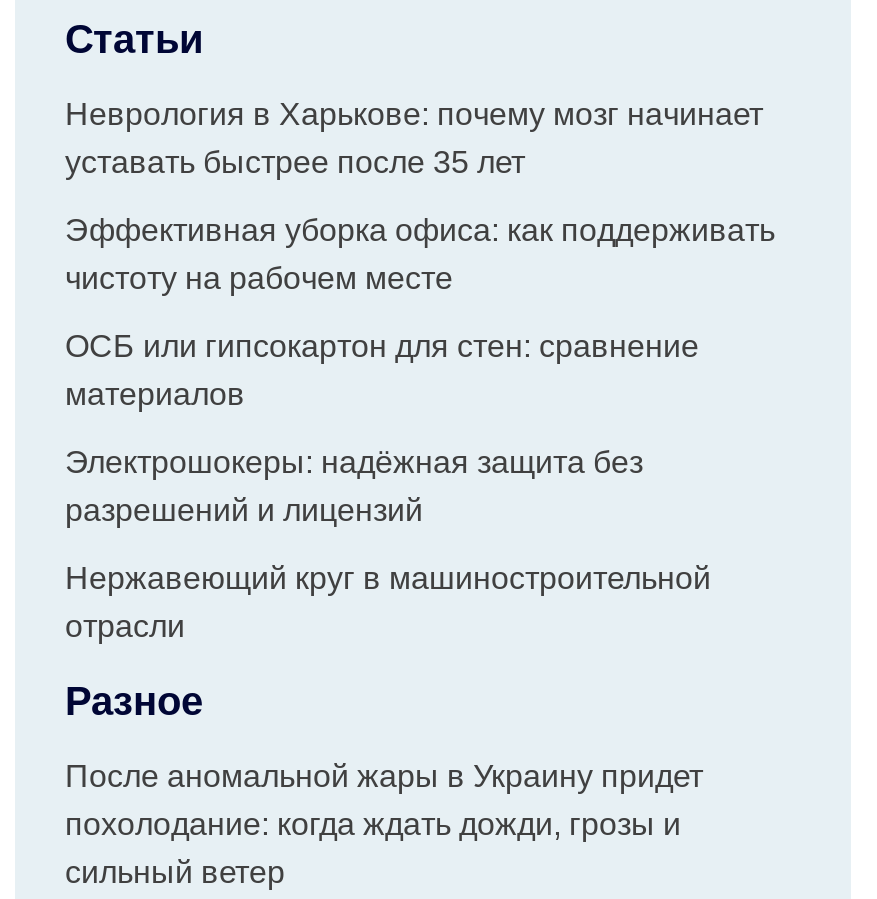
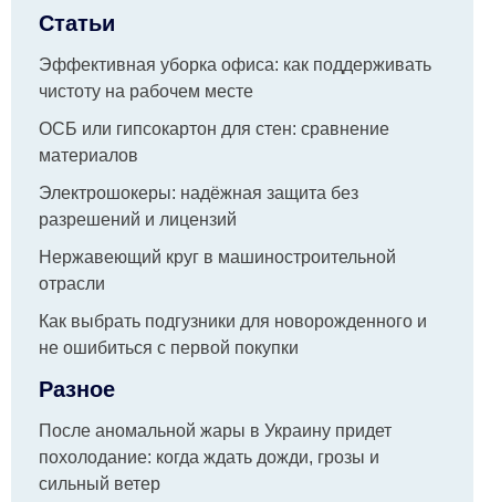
[65,96,763,178] Неврология в Харькове: почему мозг начинает | уставать быстрее после 35 лет -> none
moved [65,212,775,642] -> [39,55,431,292]: Эффективная уборка офиса: как поддерживать | чистоту на рабочем месте | ОСБ или гипсокартон для стен: сравнение | материалов | Электрошокеры: надёжная защита без | разрешений и лицензий | Нержавеющий круг в машиностроительной | отрасли
none -> [39,311,427,357] Как выбрать подгузники для новорожденного и | не ошибиться с первой покупки

